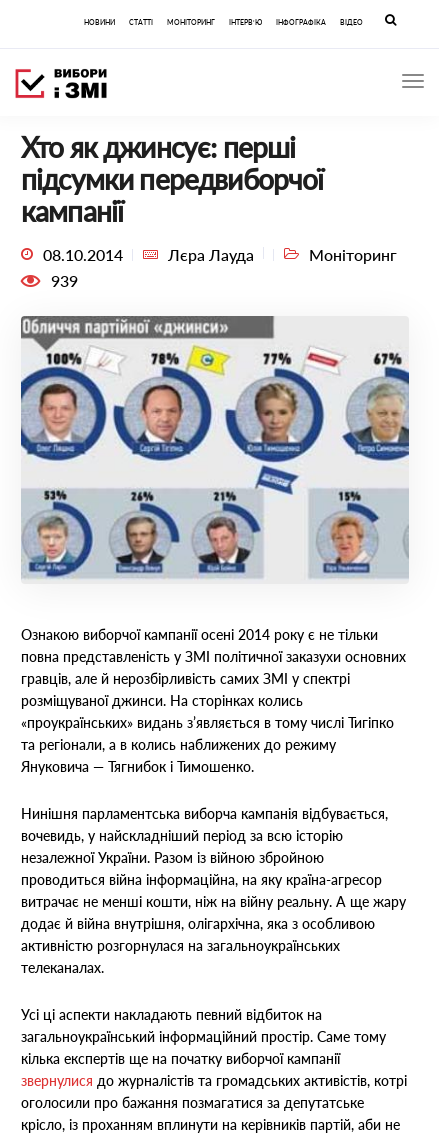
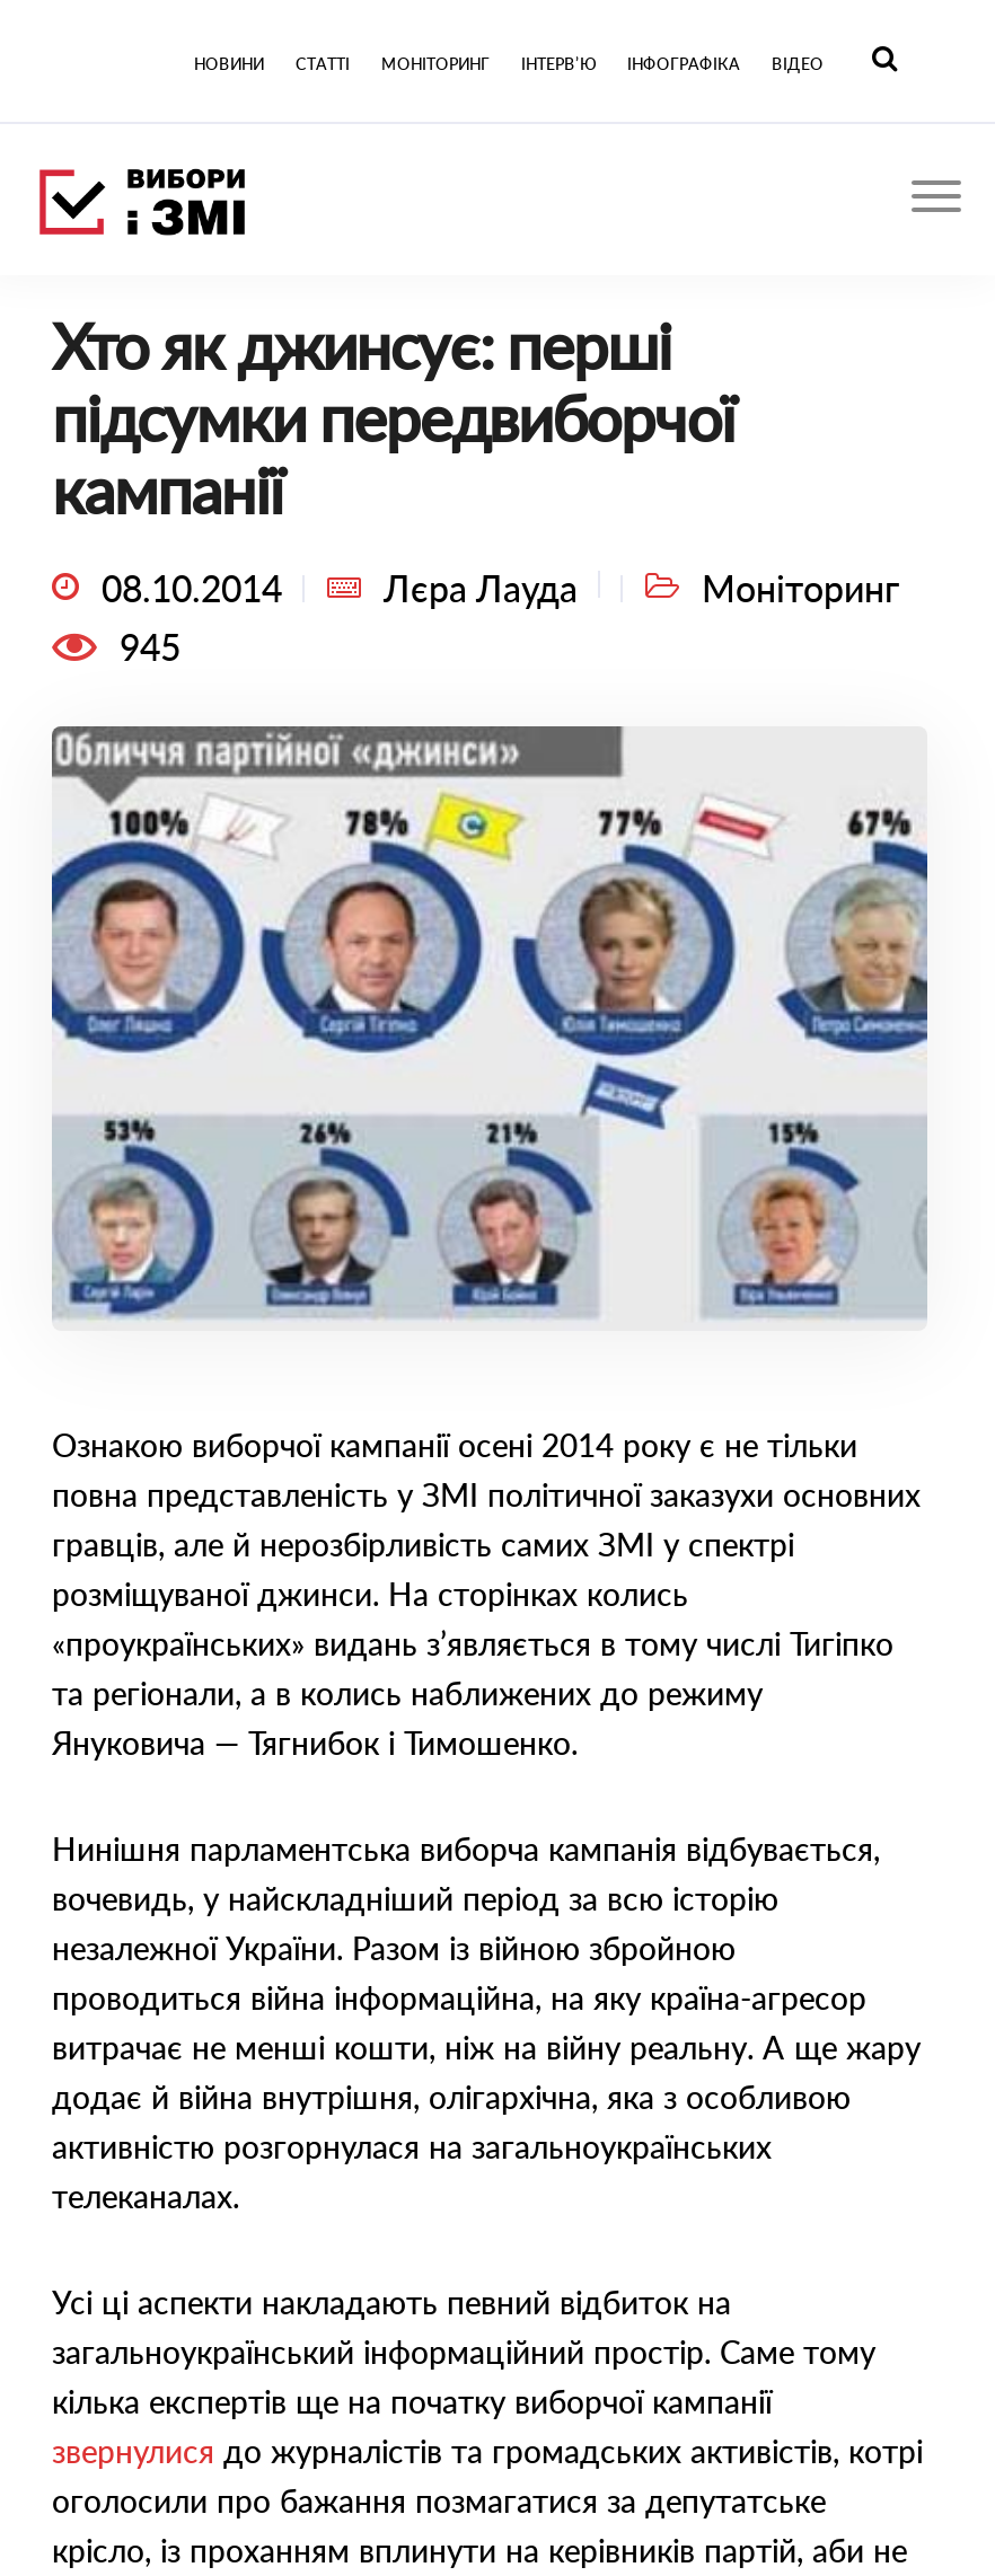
[51,271,78,290] 939 -> [120,625,180,668] 945

